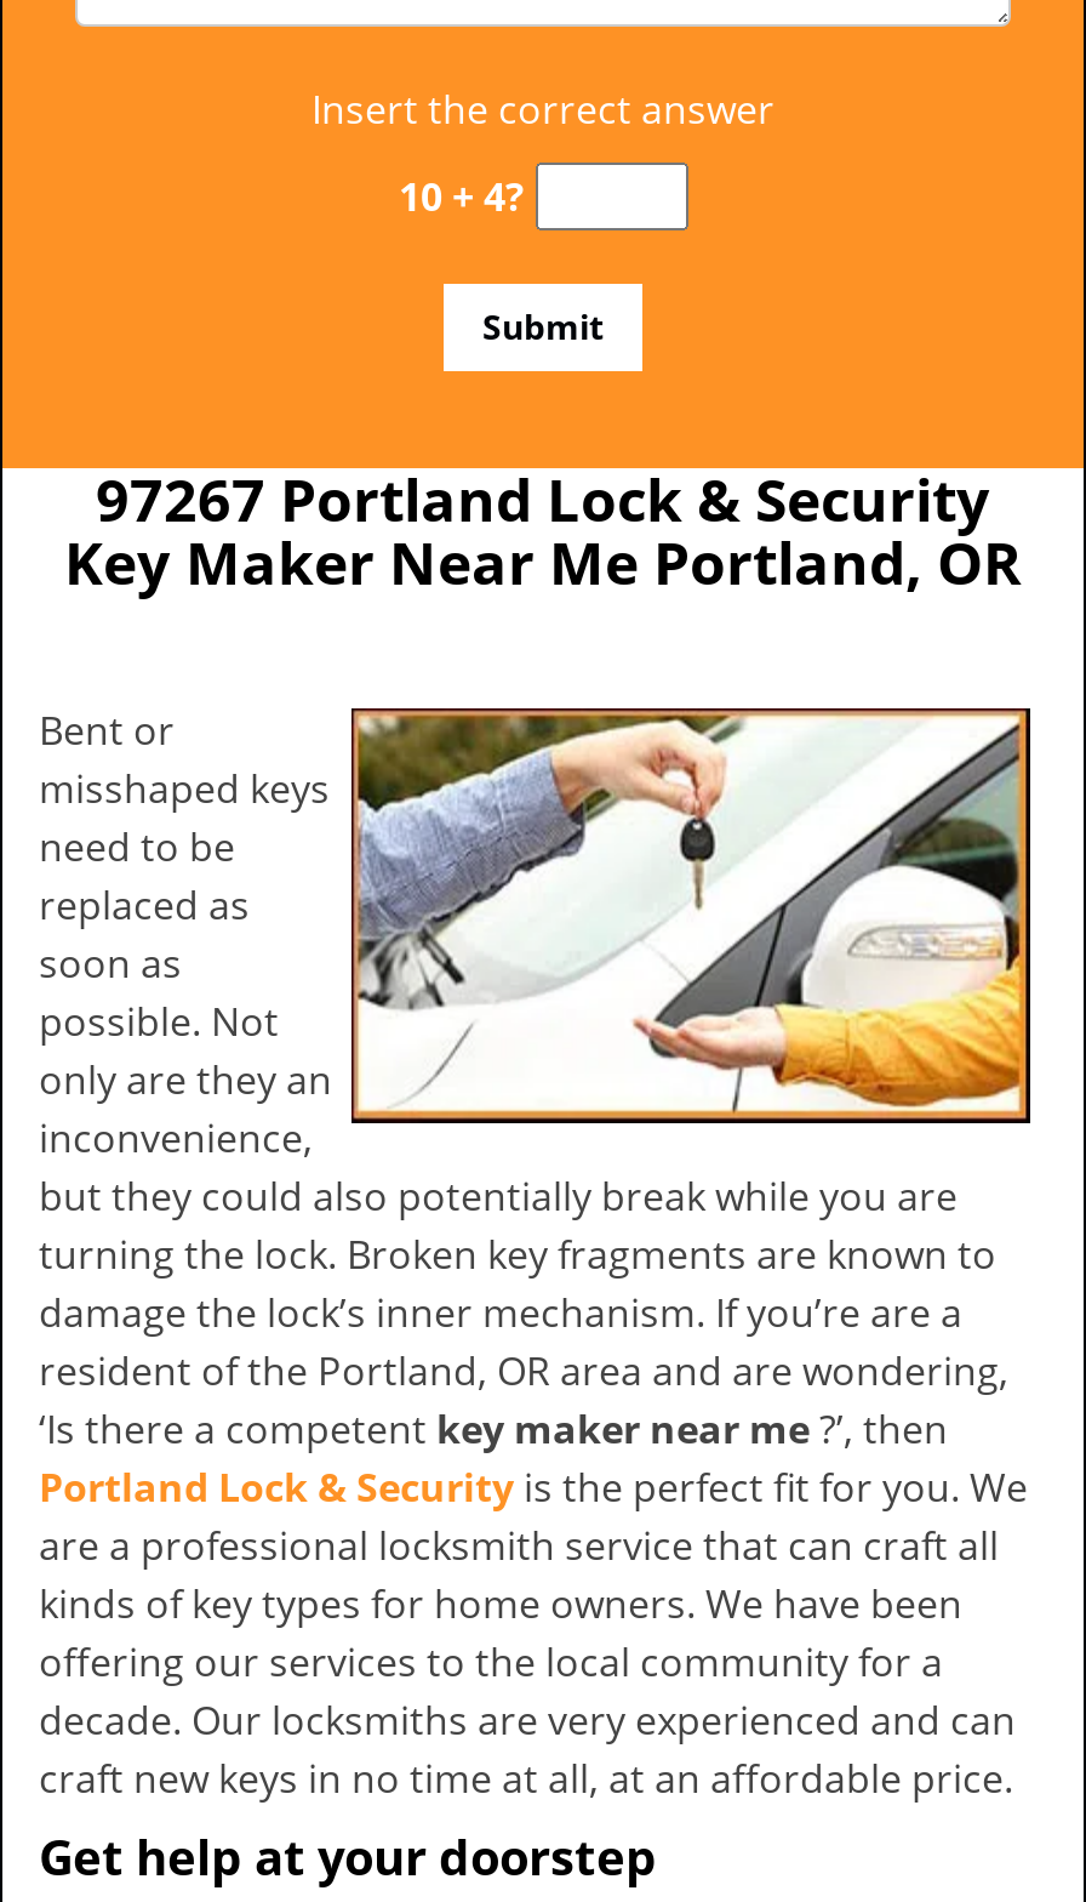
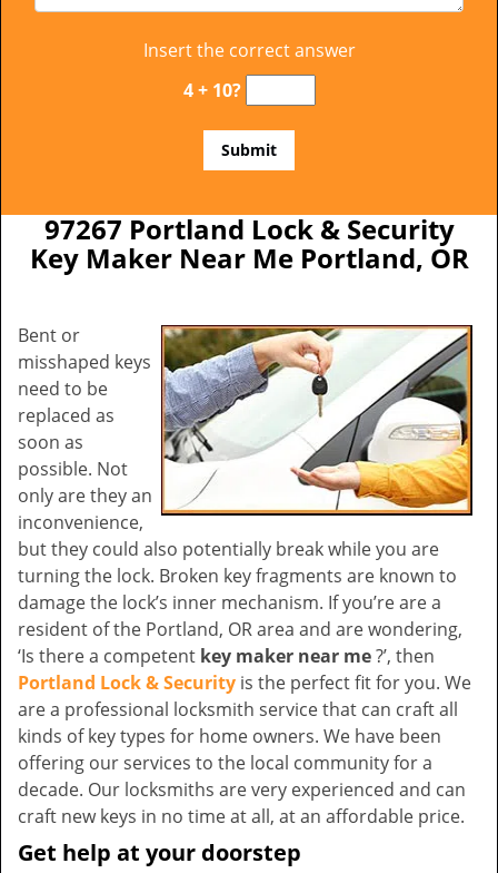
[399,170,525,223] 10 + 4? -> [183,78,241,102] 4 + 10?

